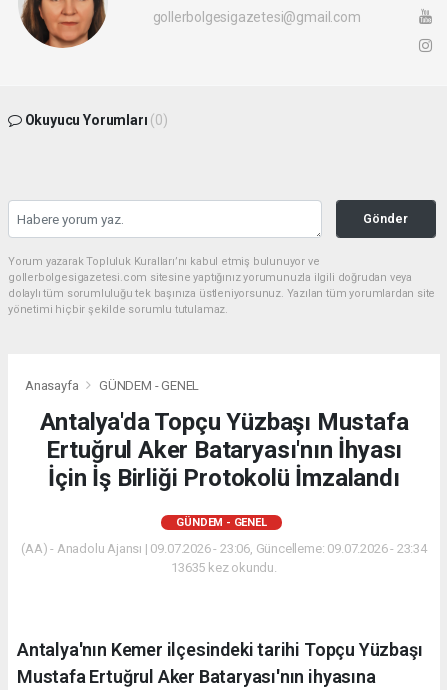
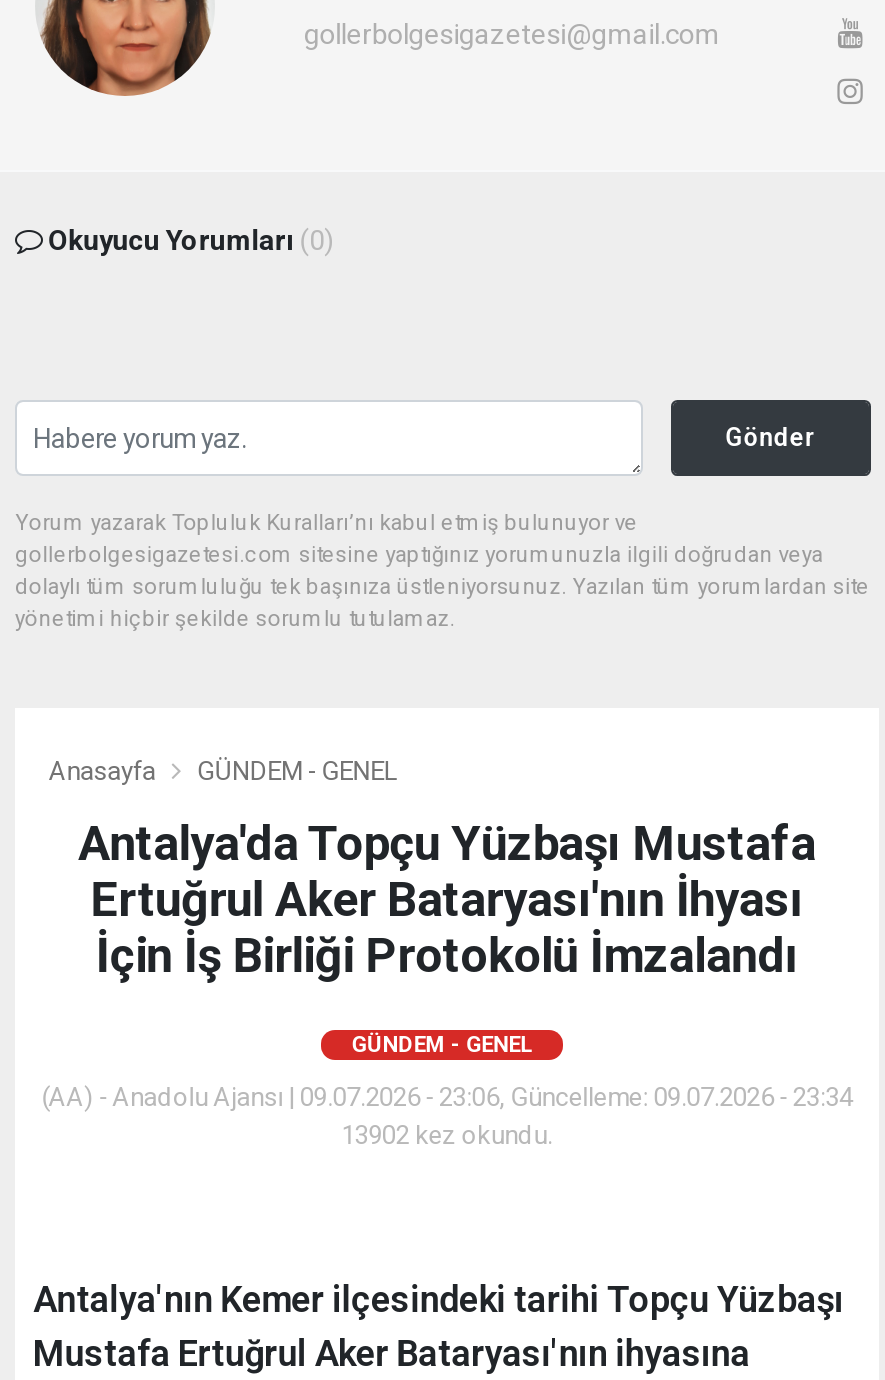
[171,560,277,575] 13635 kez okundu. -> [341,1120,553,1150] 13902 kez okundu.

